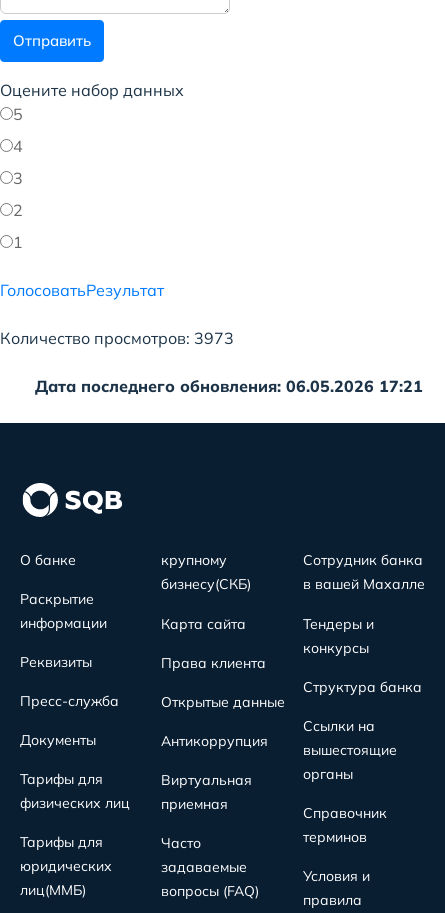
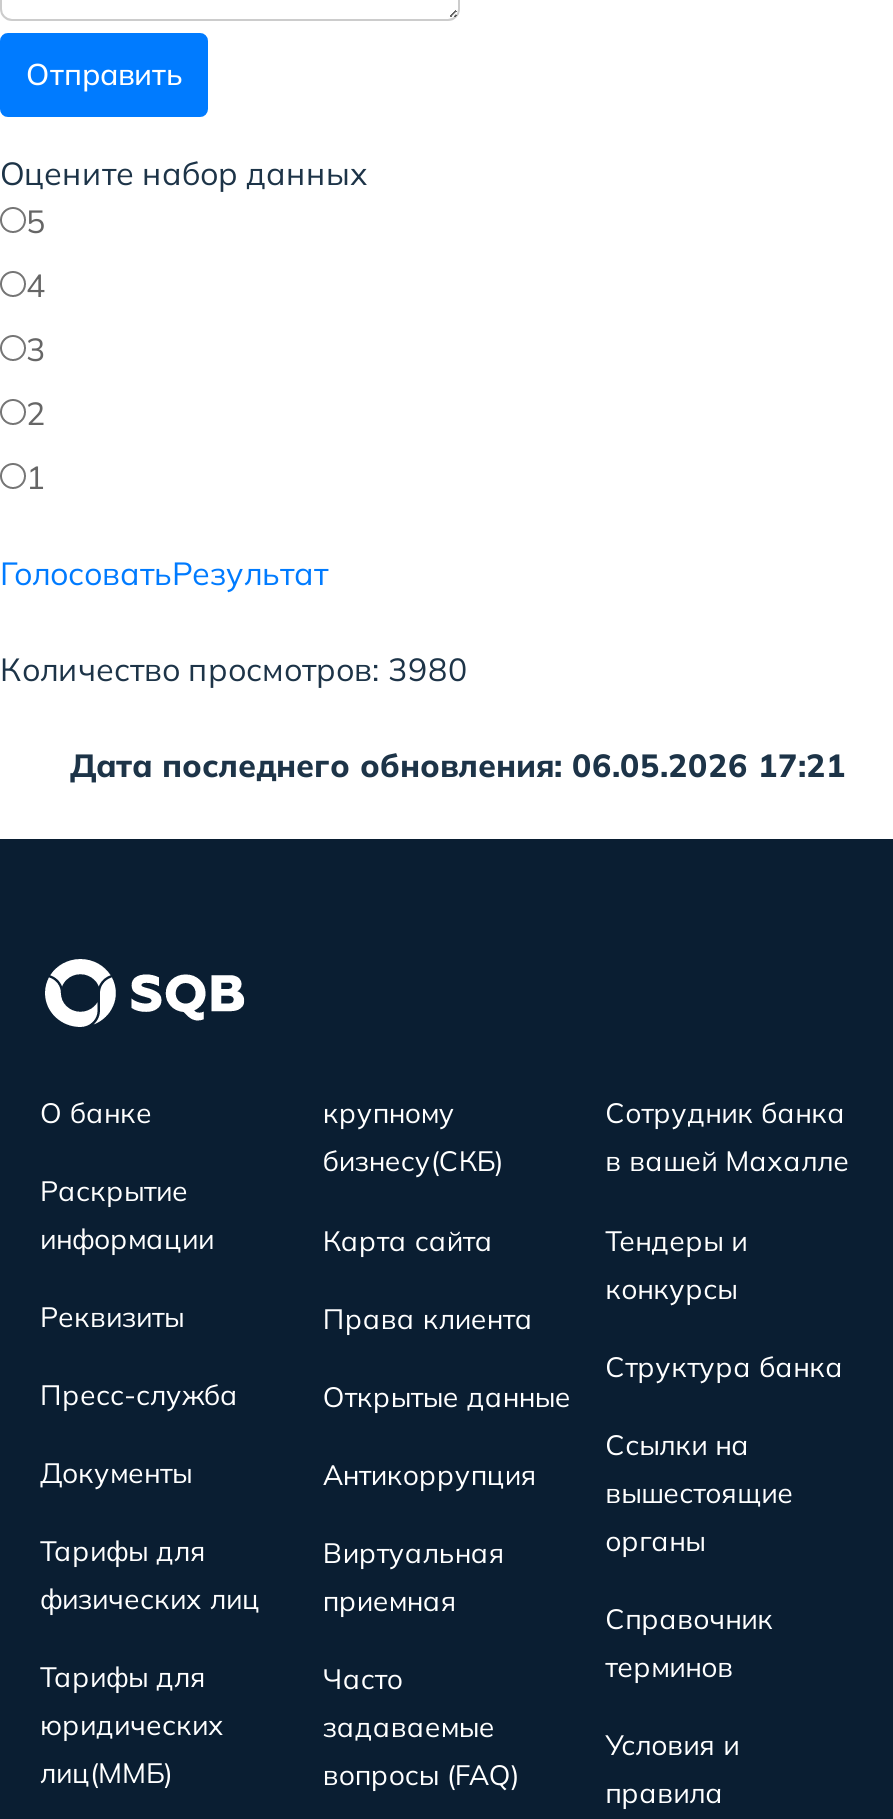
[0,328,234,348] Количество просмотров: 3973 -> [0,649,468,689] Количество просмотров: 3980

